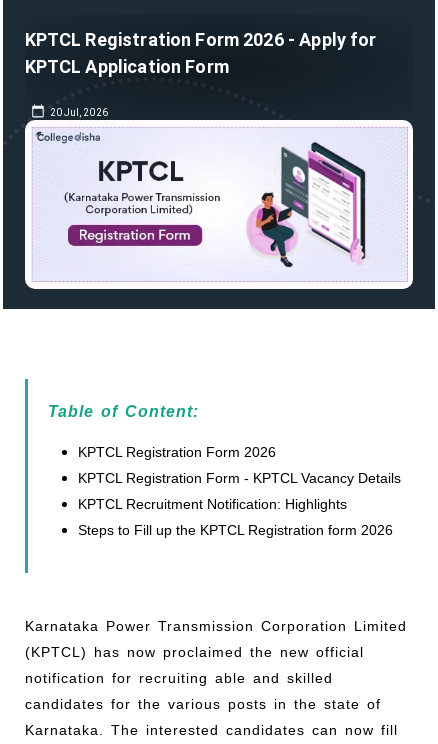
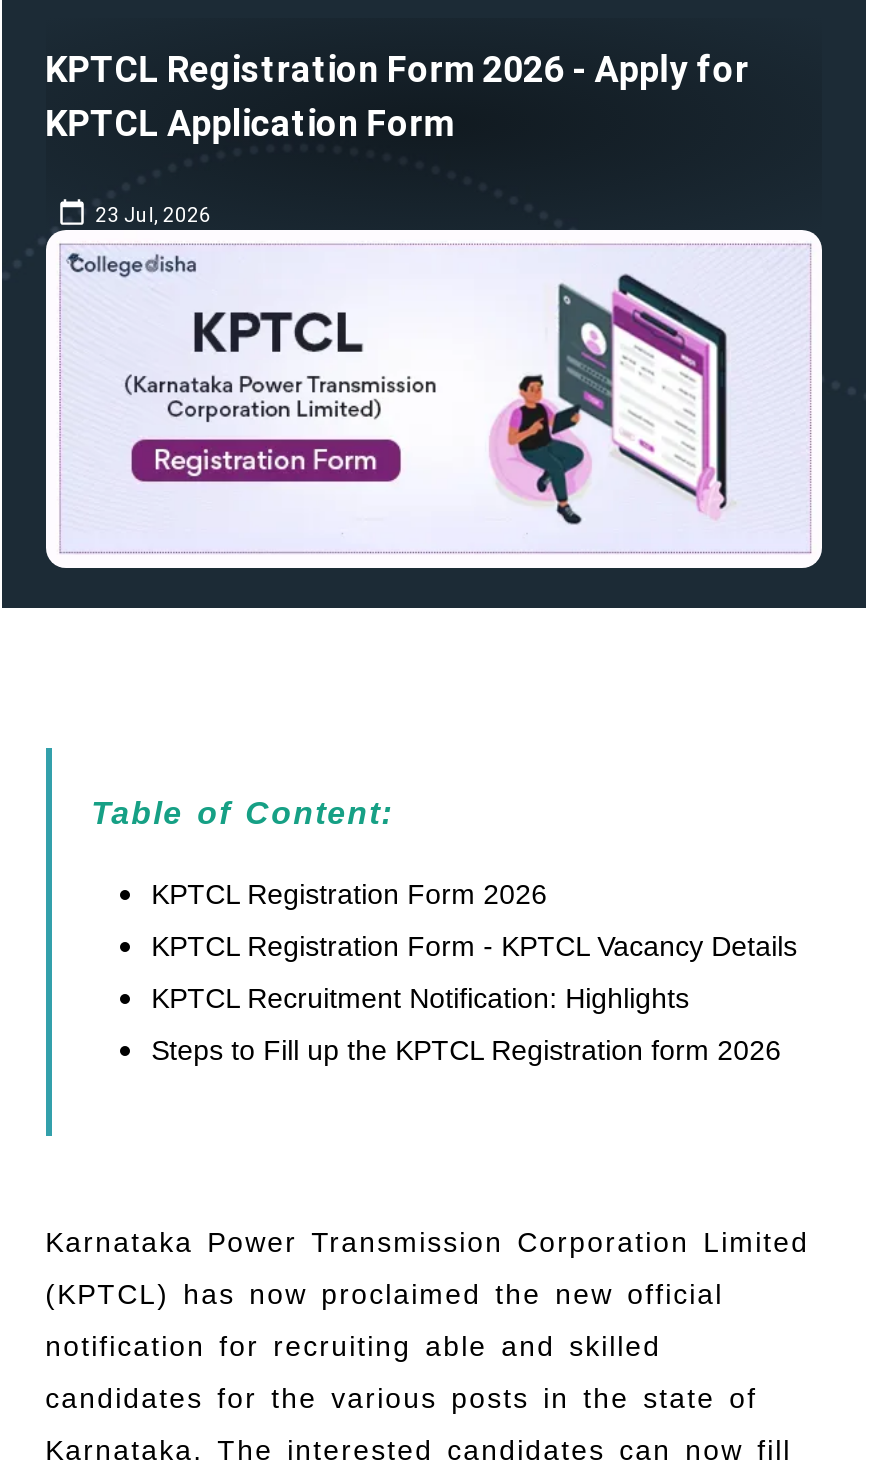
[50,107,108,118] 20 Jul, 2026 -> [95,204,211,226] 23 Jul, 2026

